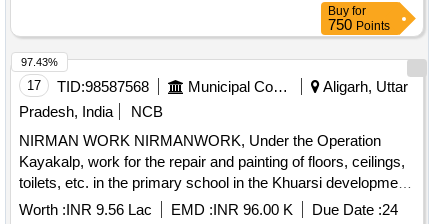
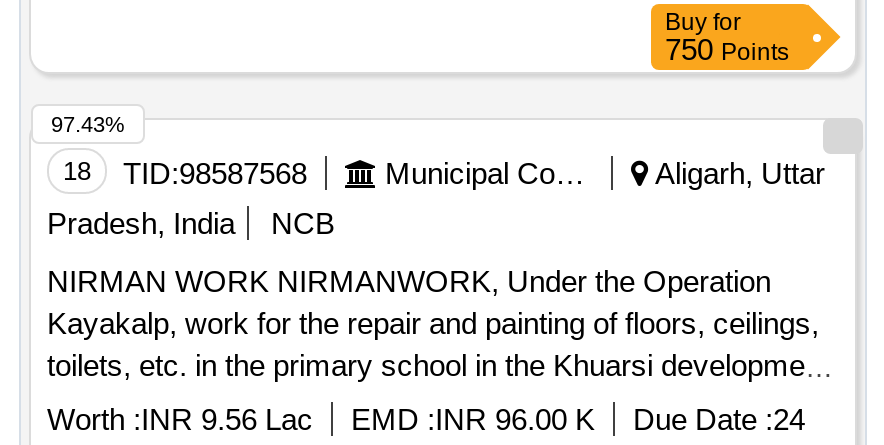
[27,78,149,95] 17 TID:98587568 -> [63,156,307,190] 18 TID:98587568

